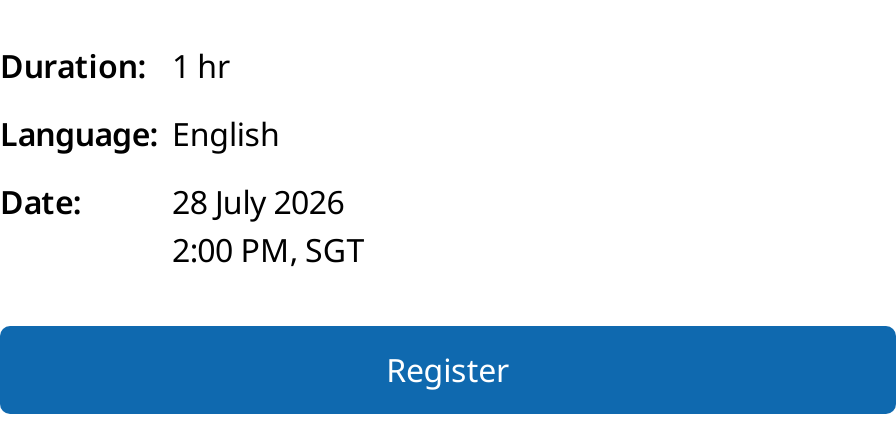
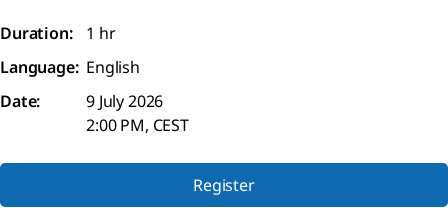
[172,180,344,224] 28 July 2026 -> [86,90,163,112] 9 July 2026
[172,228,364,272] 2:00 PM, SGT -> [86,114,189,136] 2:00 PM, CEST

